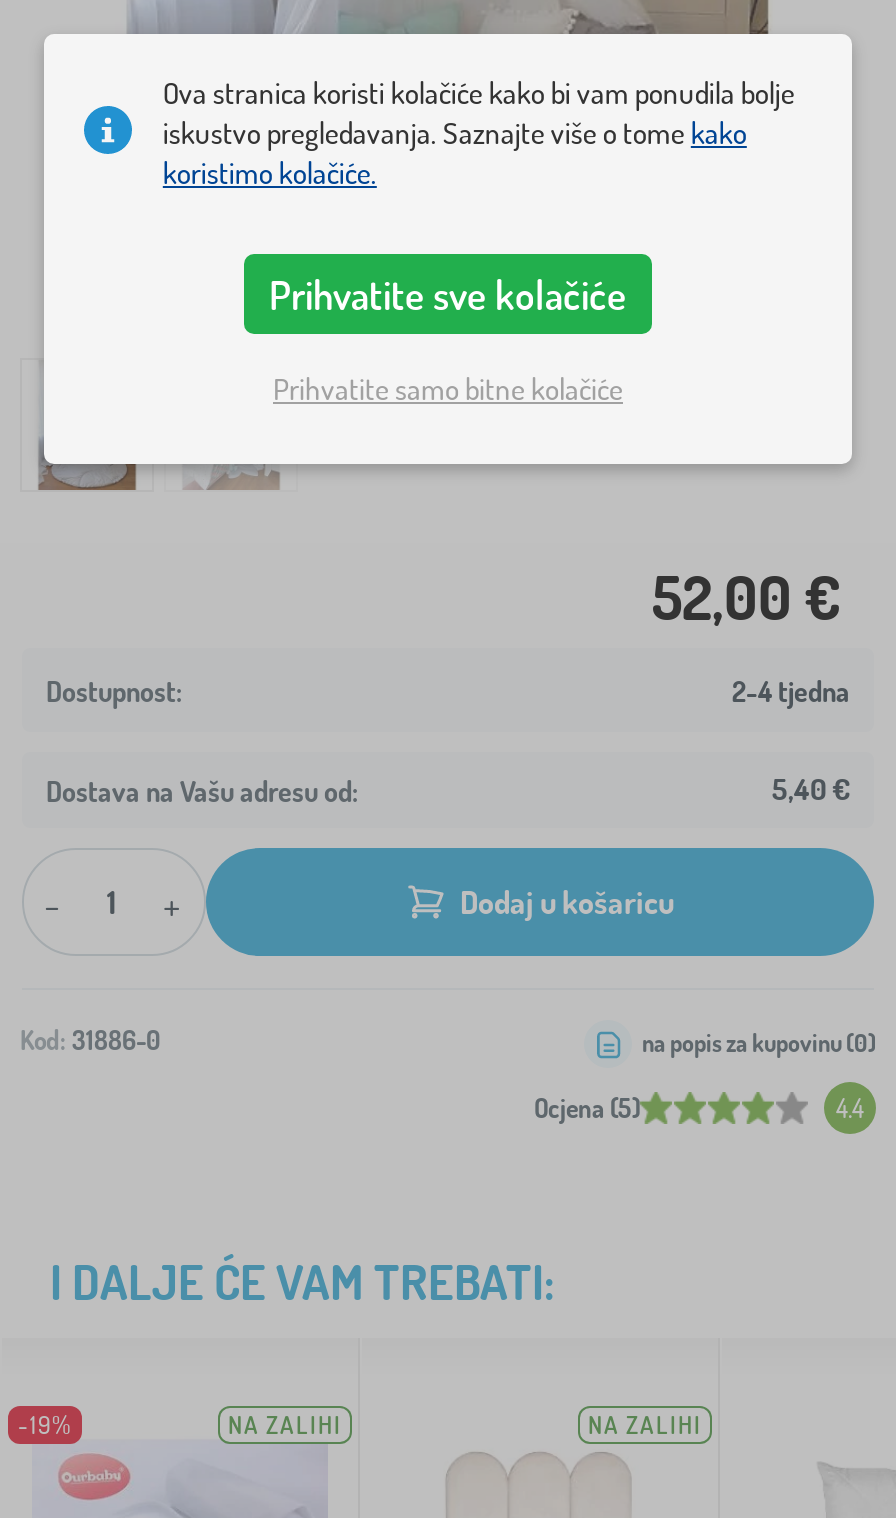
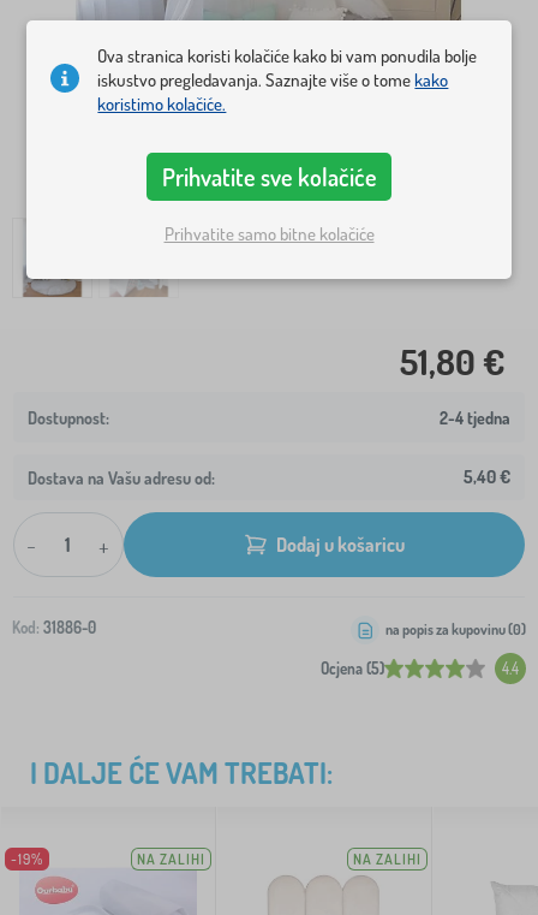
[652,558,842,634] 52,00 € -> [400,338,506,384] 51,80 €

